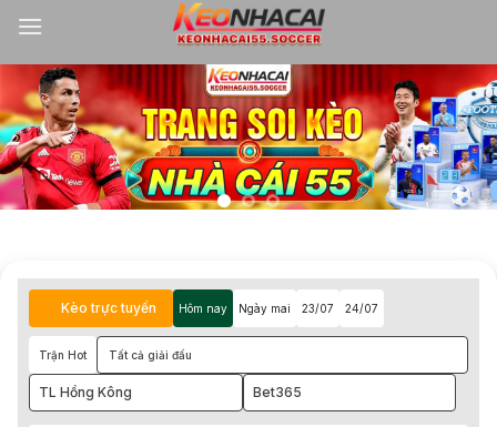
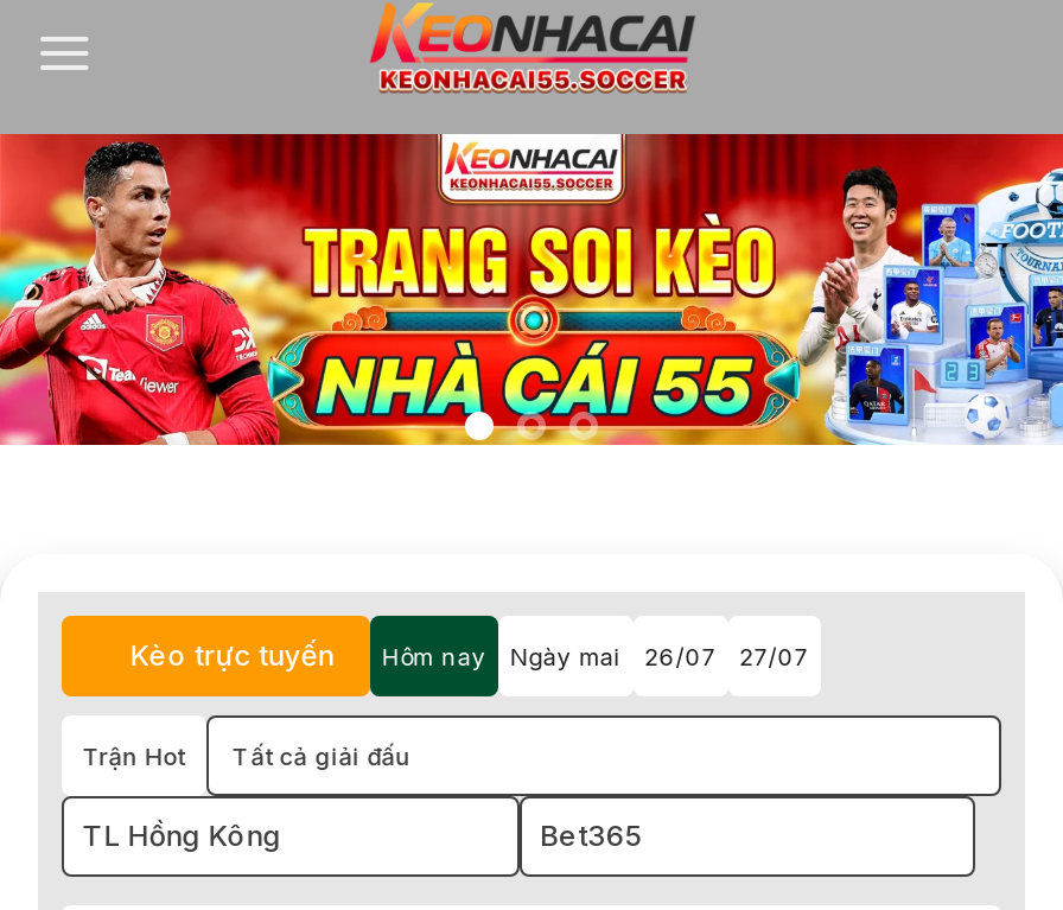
[302,301,334,314] 23/07 -> [645,641,716,669] 26/07
[345,301,378,314] 24/07 -> [740,641,809,669] 27/07

